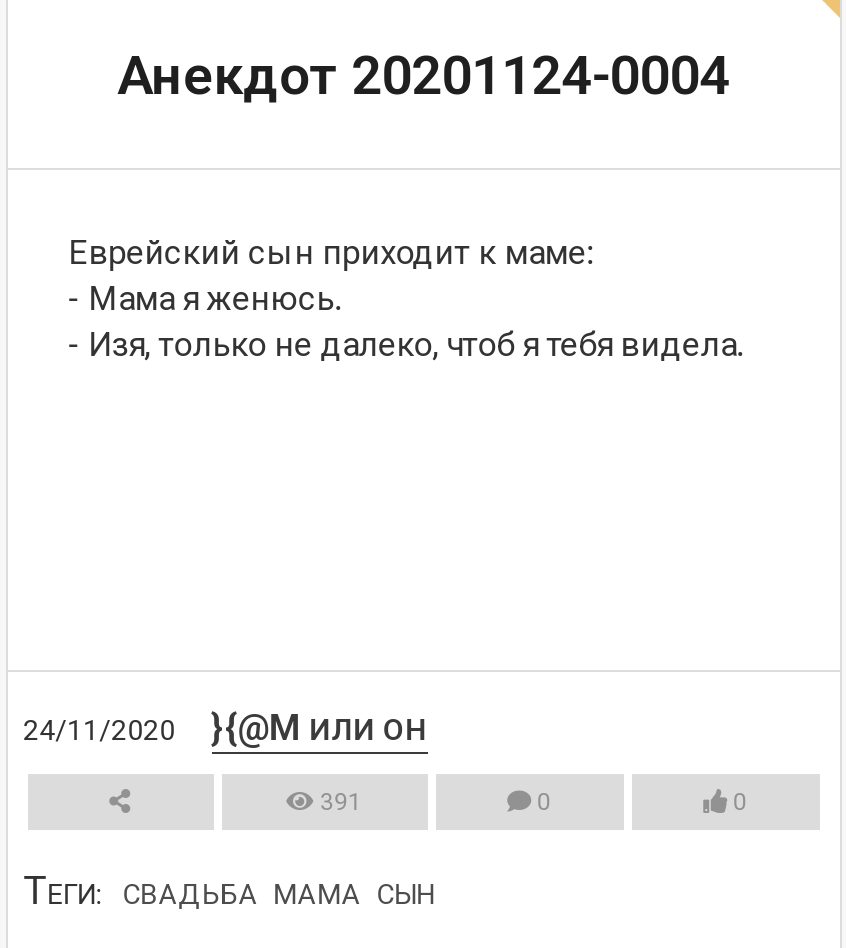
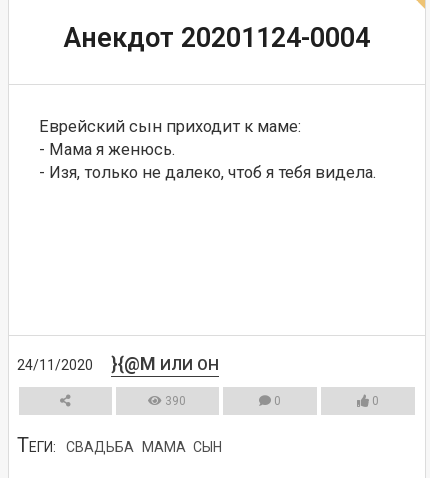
[314,787,362,815] 391 -> [162,394,186,408] 390

